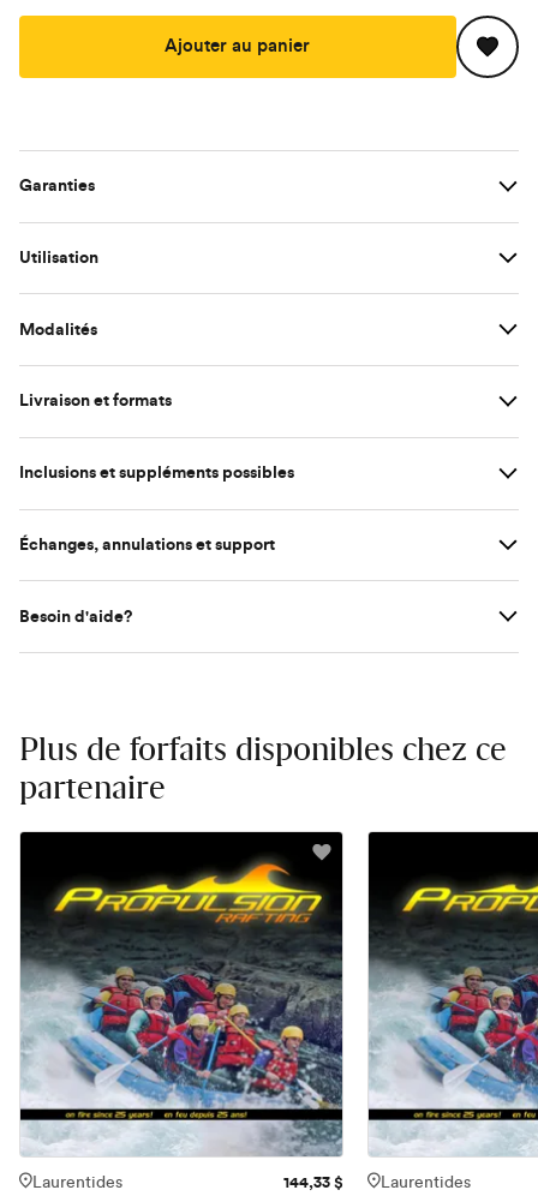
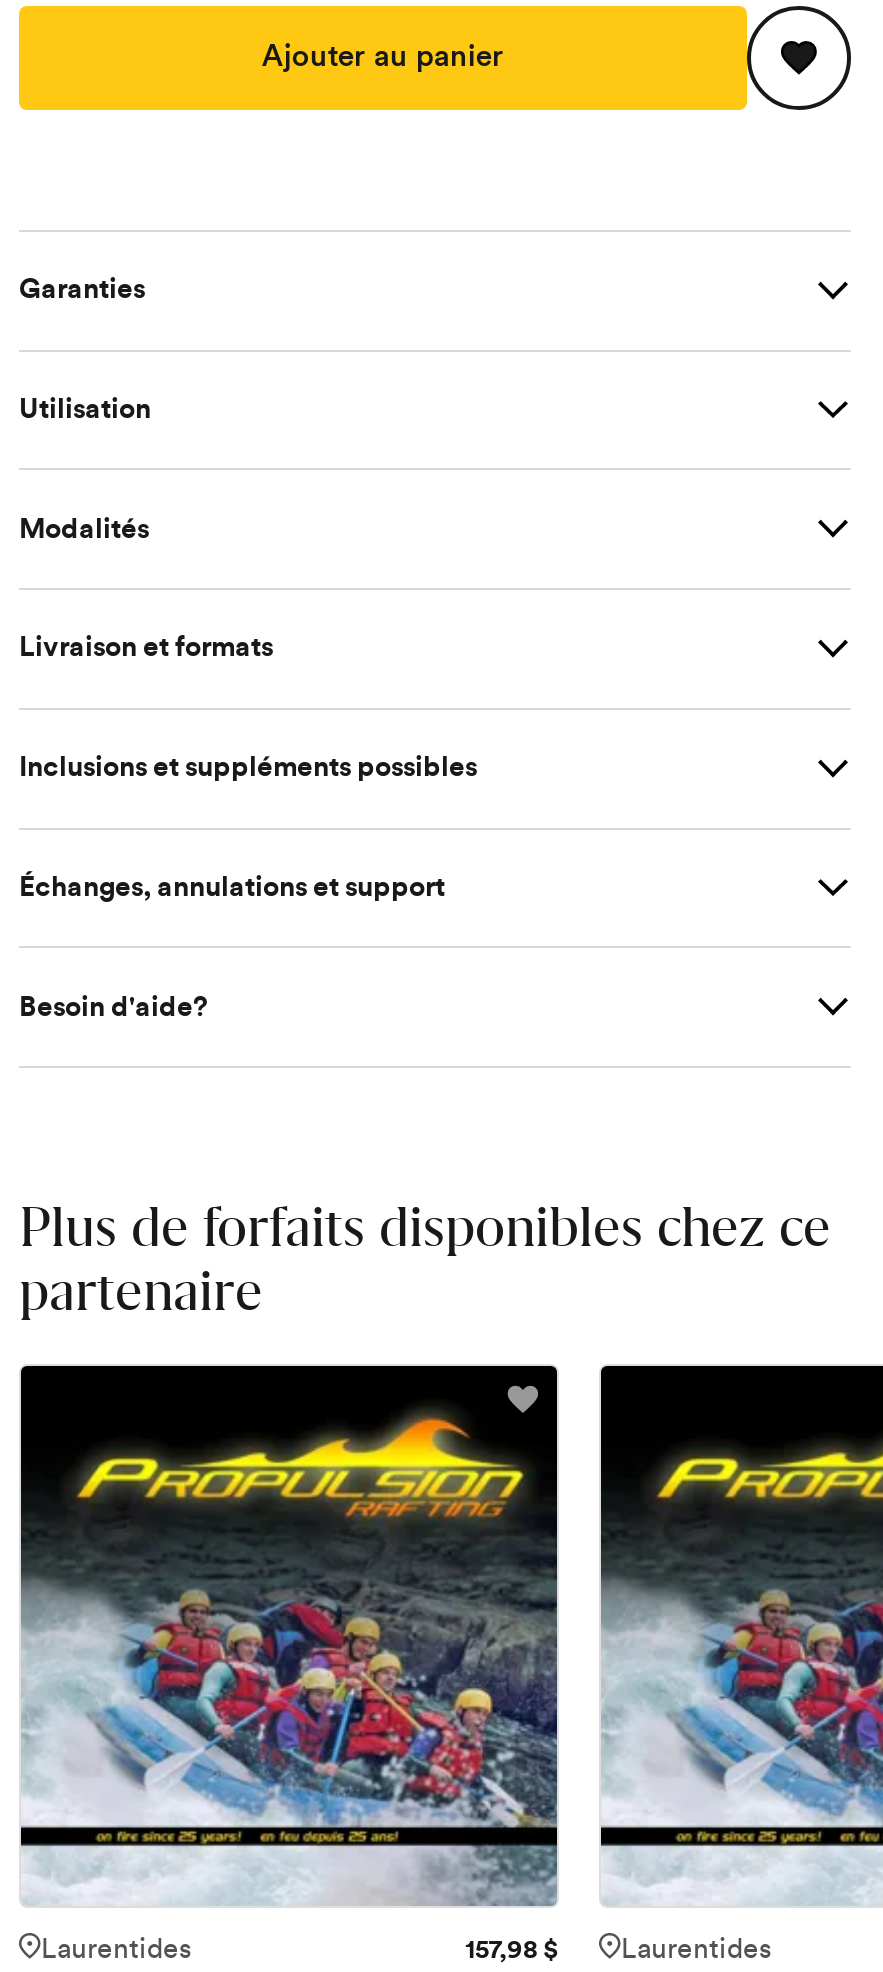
[283,1175,343,1190] 144,33 $ -> [465,1936,559,1962] 157,98 $

